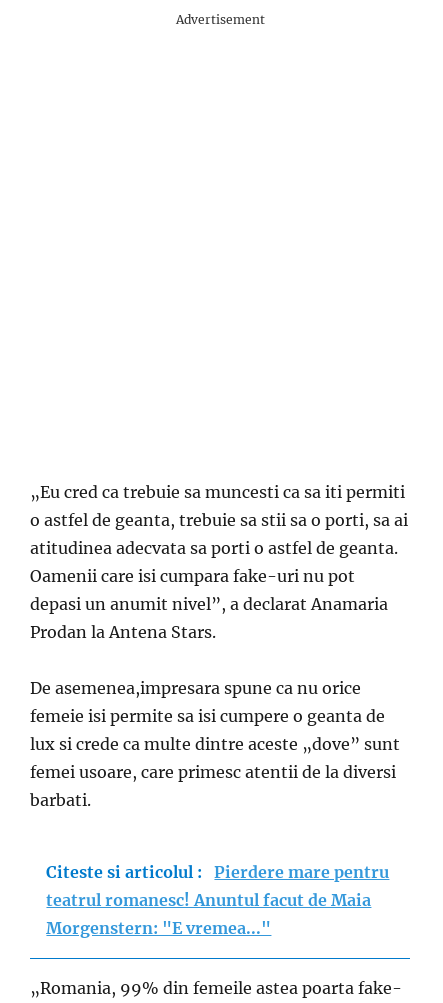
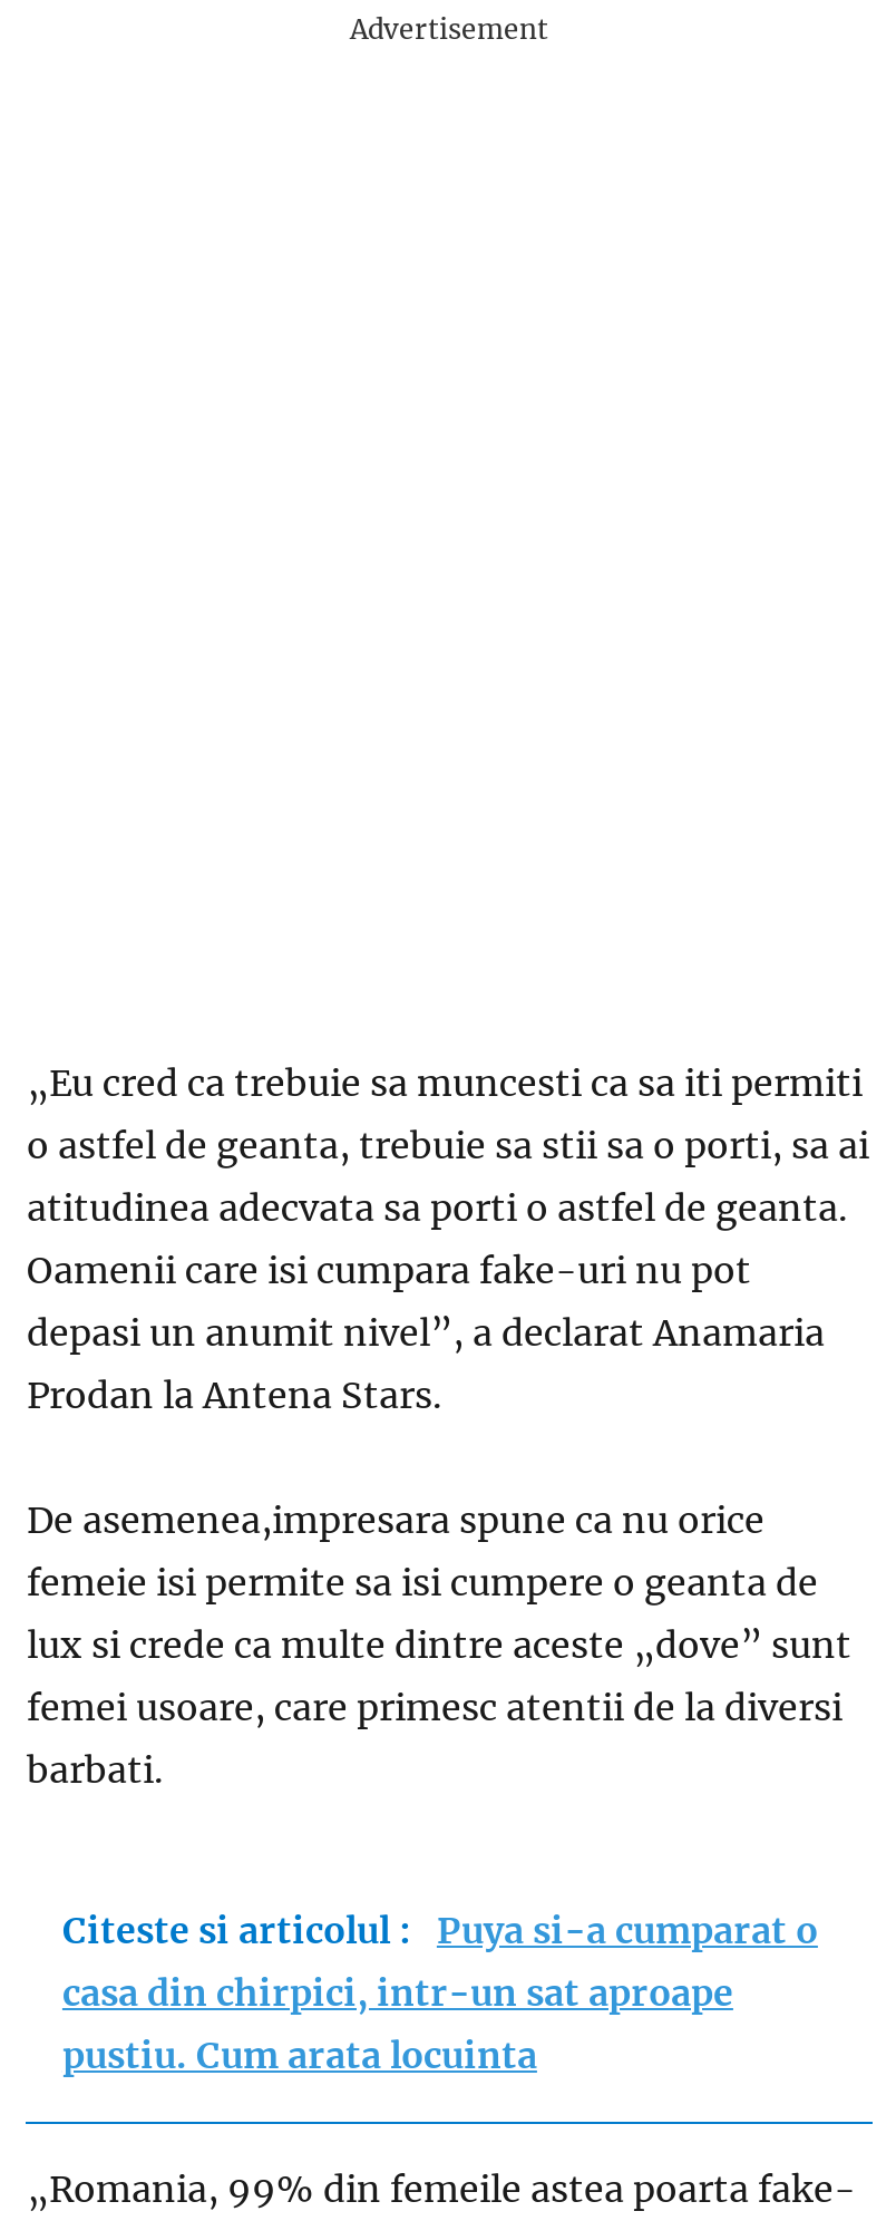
[46,862,389,938] Citeste si articolul : Pierdere mare pentru | teatrul romanesc! Anuntul facut de Maia | Morgenstern: "E vremea..." -> [62,1908,818,2077] Citeste si articolul : Puya si-a cumparat o | casa din chirpici, intr-un sat aproape | pustiu. Cum arata locuinta

